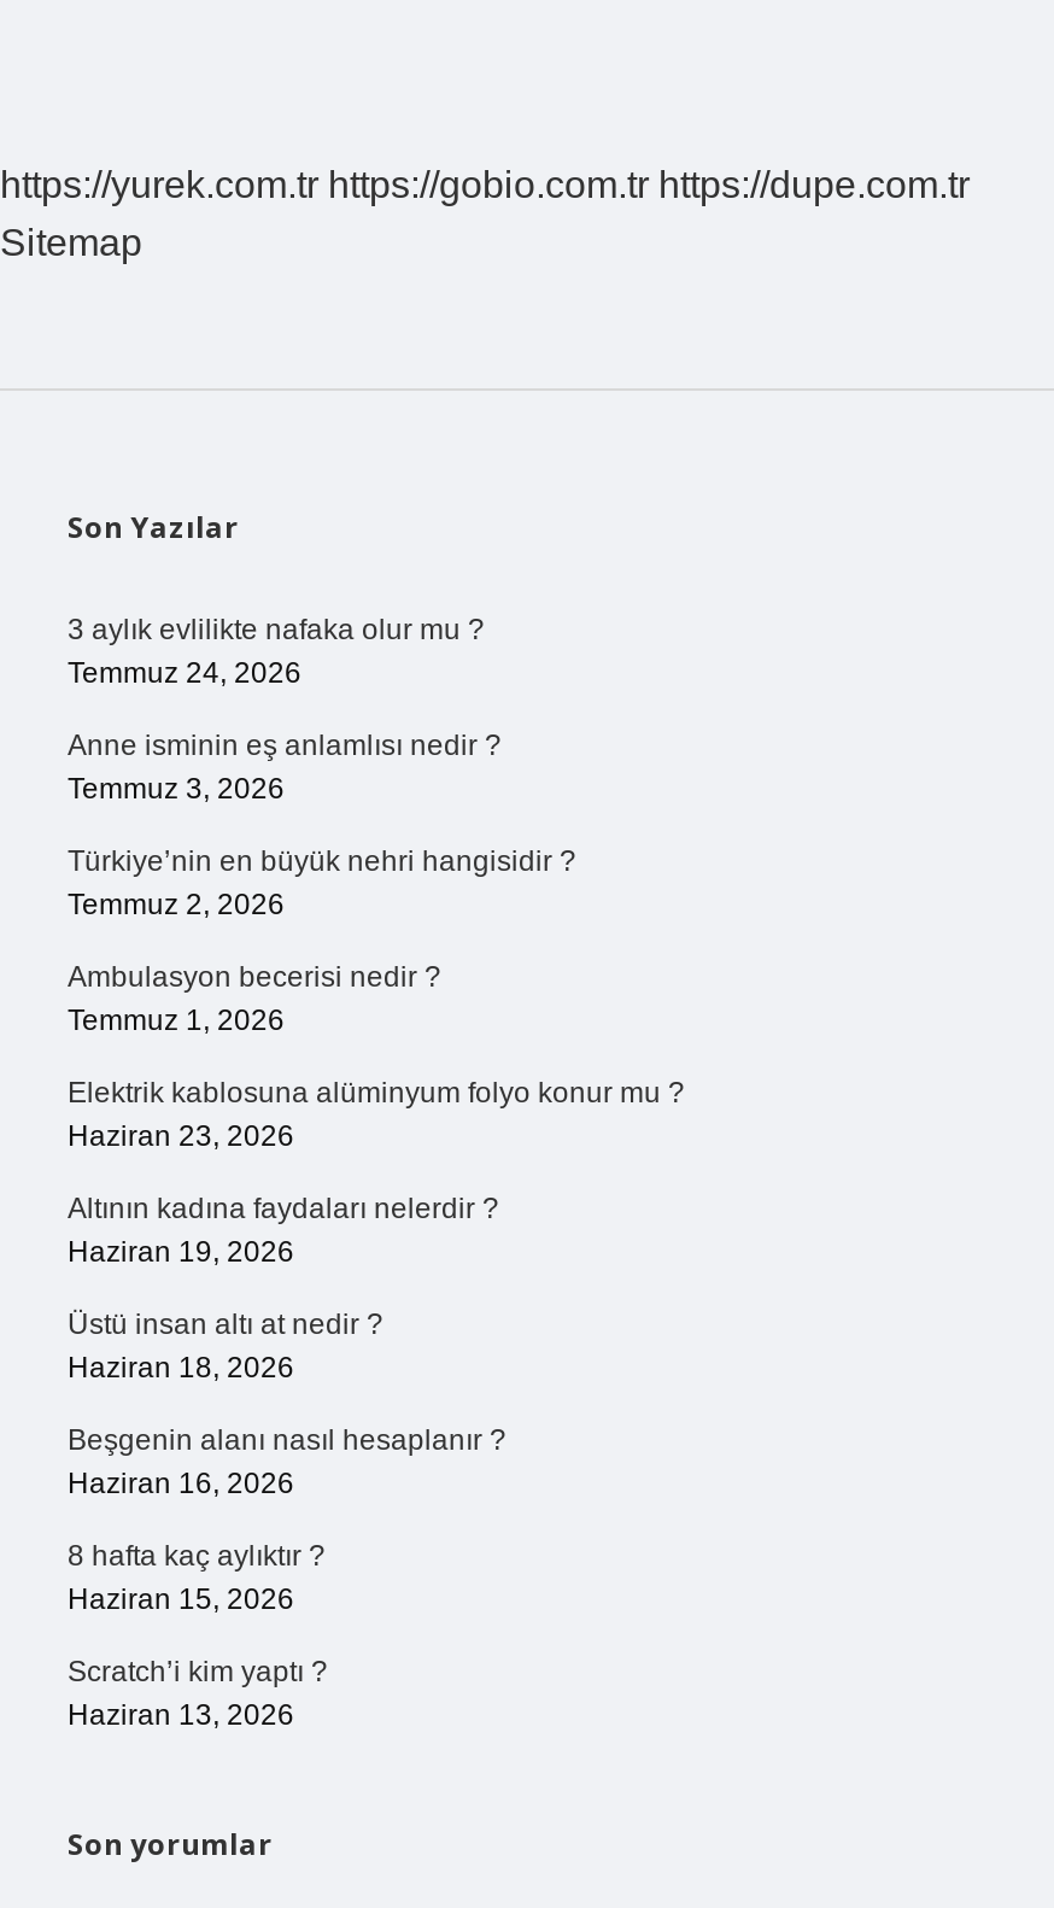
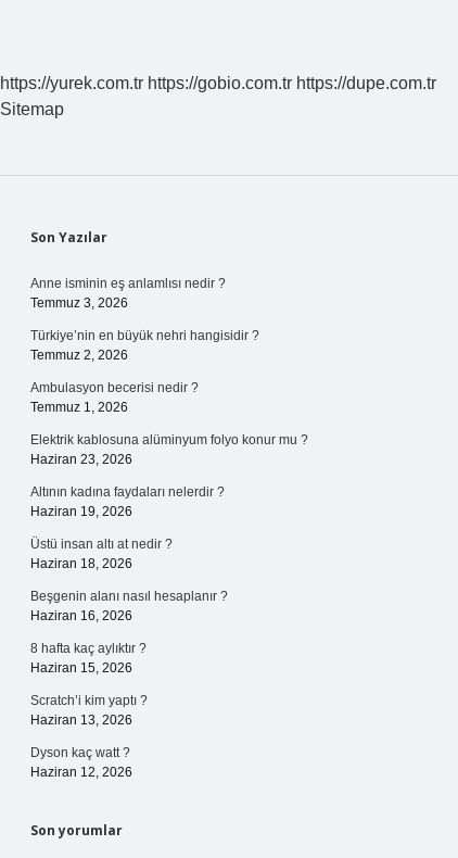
[68,613,485,690] 3 aylık evlilikte nafaka olur mu ? | Temmuz 24, 2026 -> none
moved [68,728,685,1732] -> [30,276,308,728]: Anne isminin eş anlamlısı nedir ? | Temmuz 3, 2026 | Türkiye’nin en büyük nehri hangisidir ? | ... | Scratch’i kim yaptı ? | Haziran 13, 2026
none -> [30,745,132,780] Dyson kaç watt ? | Haziran 12, 2026

